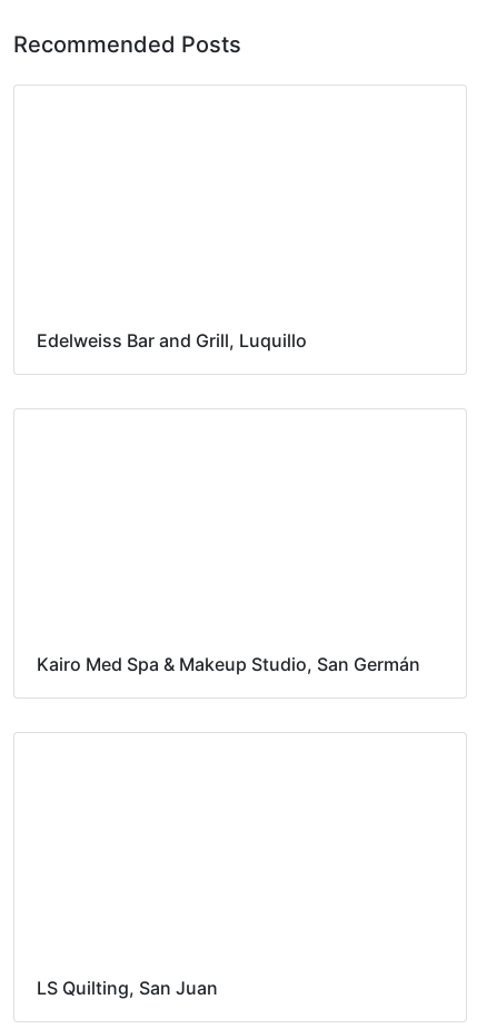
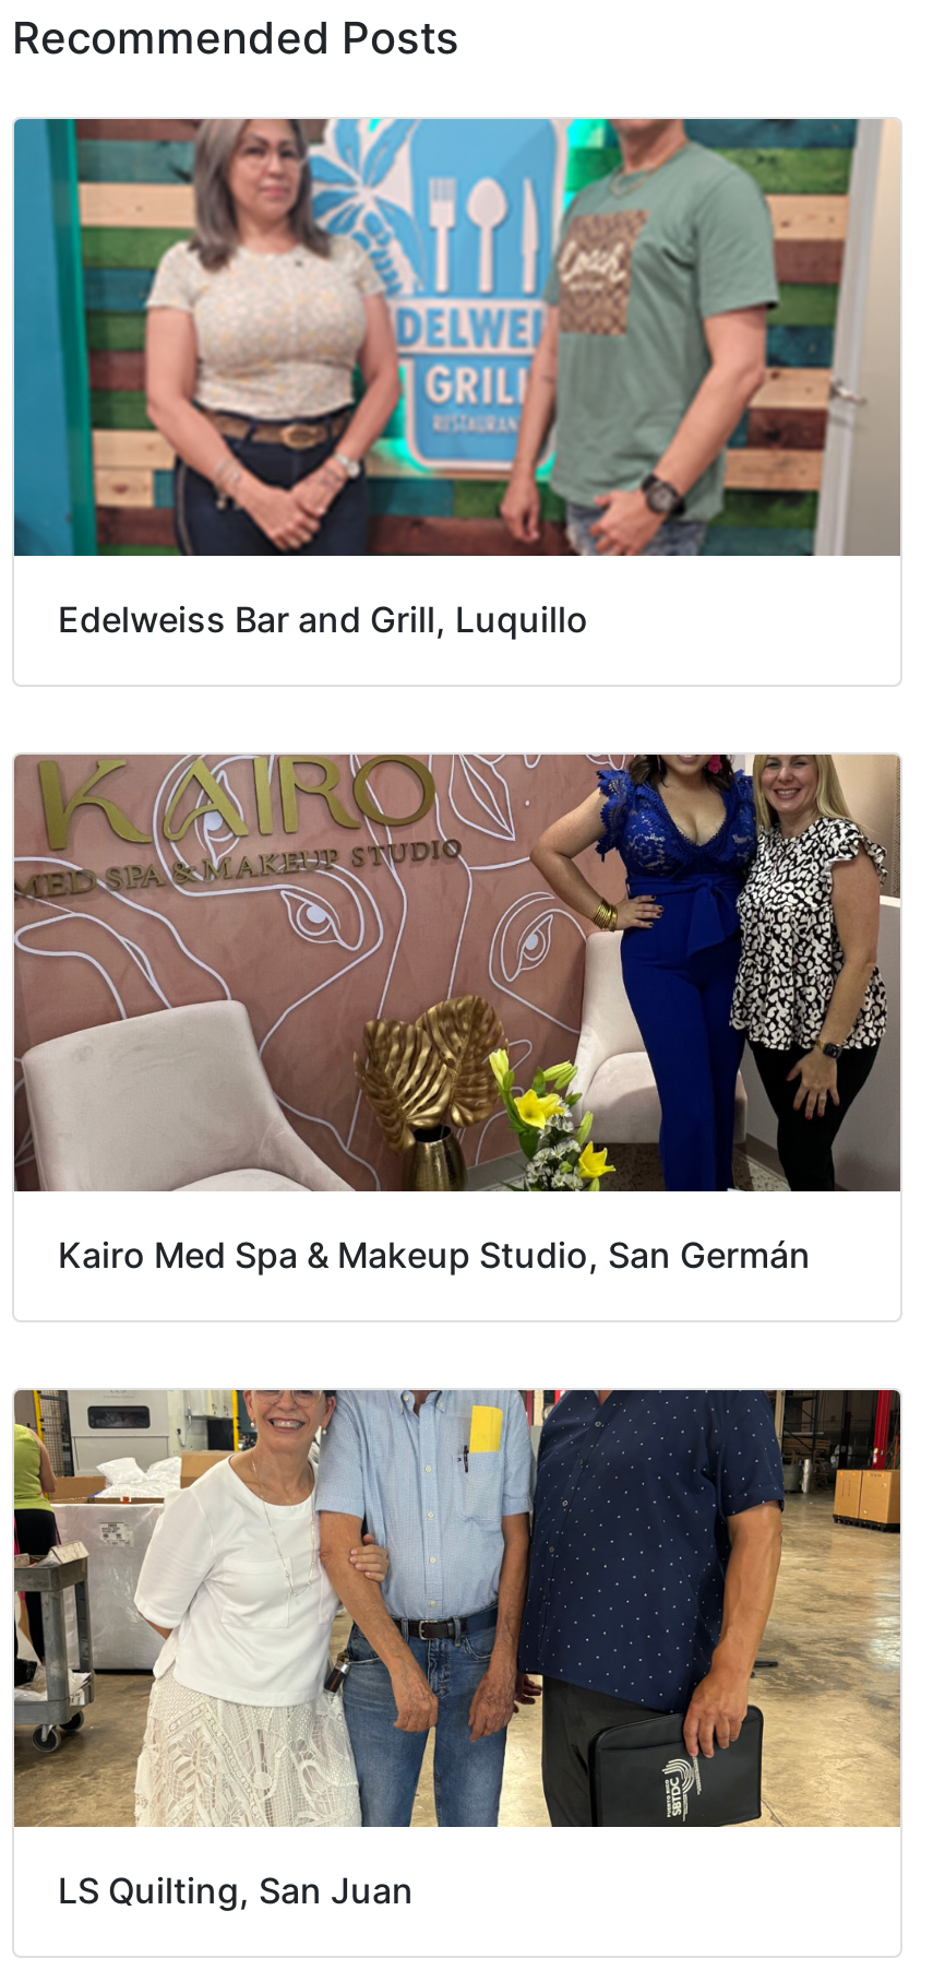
none -> [12,116,902,559] [image]
none -> [12,751,902,1195] [image]
none -> [12,1387,902,1830] [image]

